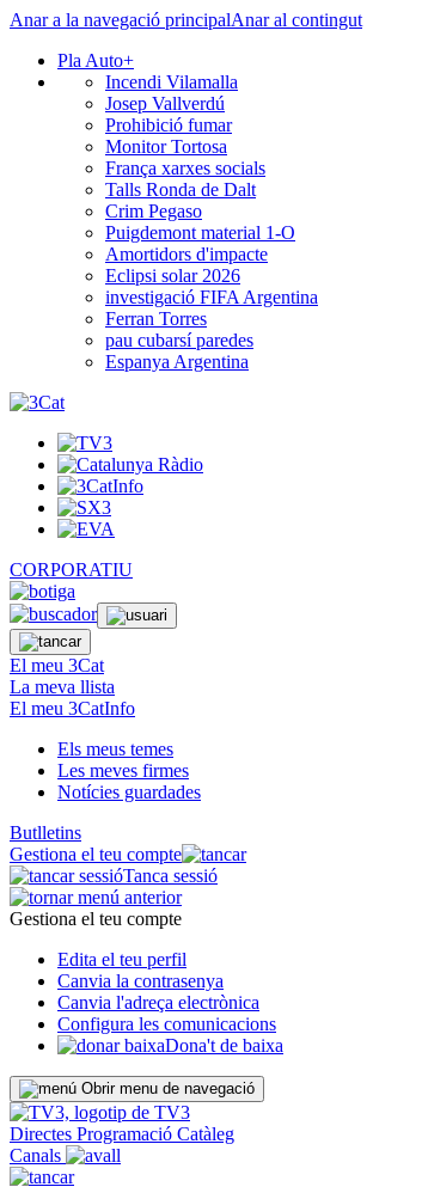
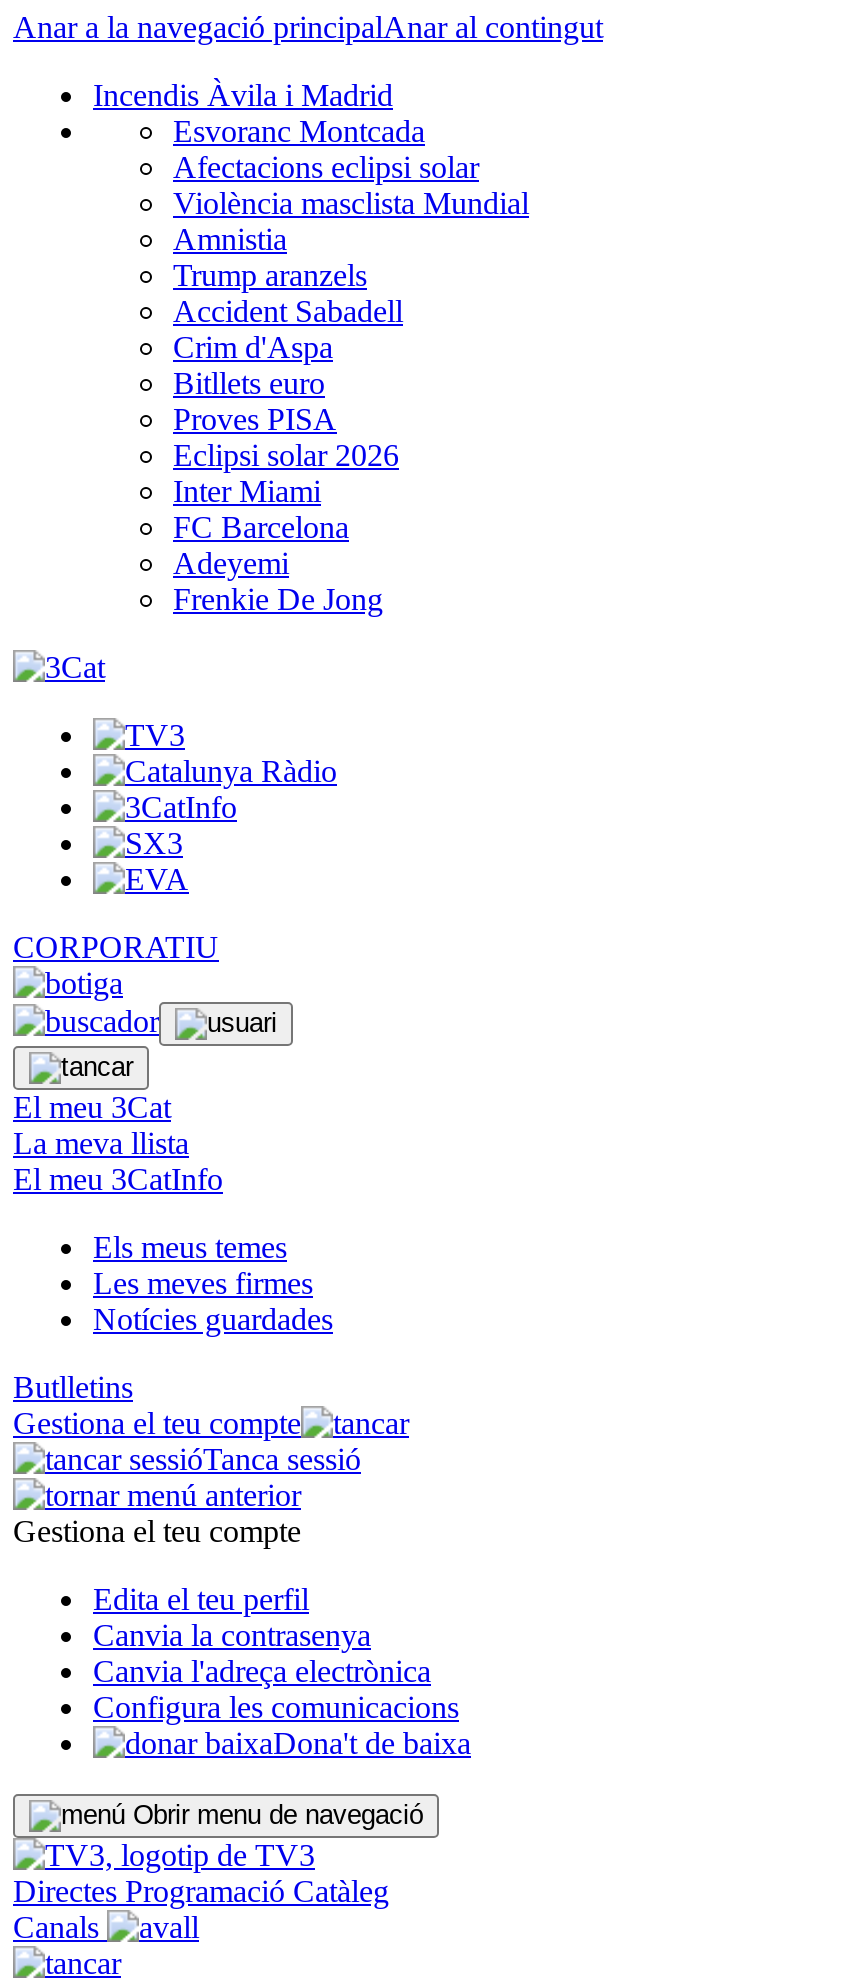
[57,50,295,264] Pla Auto+ | Incendi Vilamalla | Josep Vallverdú | Prohibició fumar | Monitor Tortosa | França xarxes socials | Talls Ronda de Dalt | Crim Pegaso | Puigdemont material 1-O | Amortidors d'impacte -> [93,78,529,436] Incendis Àvila i Madrid | Esvoranc Montcada | Afectacions eclipsi solar | Violència masclista Mundial | Amnistia | Trump aranzels | Accident Sabadell | Crim d'Aspa | Bitllets euro | Proves PISA
[105,287,318,372] investigació FIFA Argentina | Ferran Torres | pau cubarsí paredes | Espanya Argentina -> [173,474,383,616] Inter Miami | FC Barcelona | Adeyemi | Frenkie De Jong

